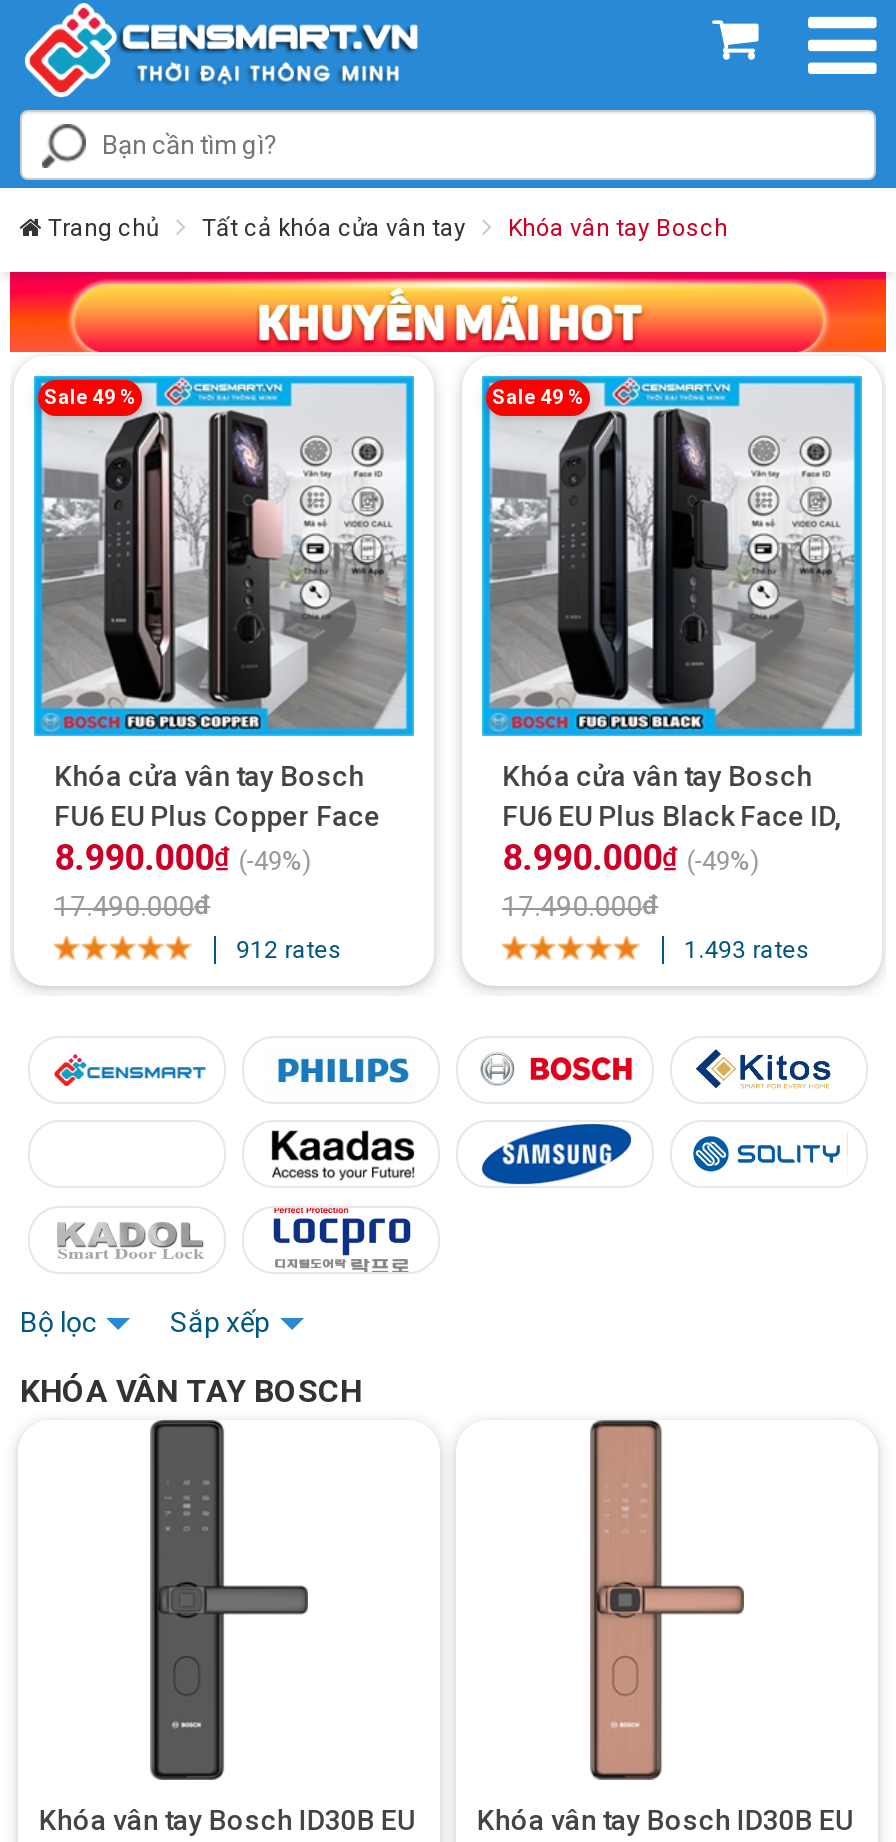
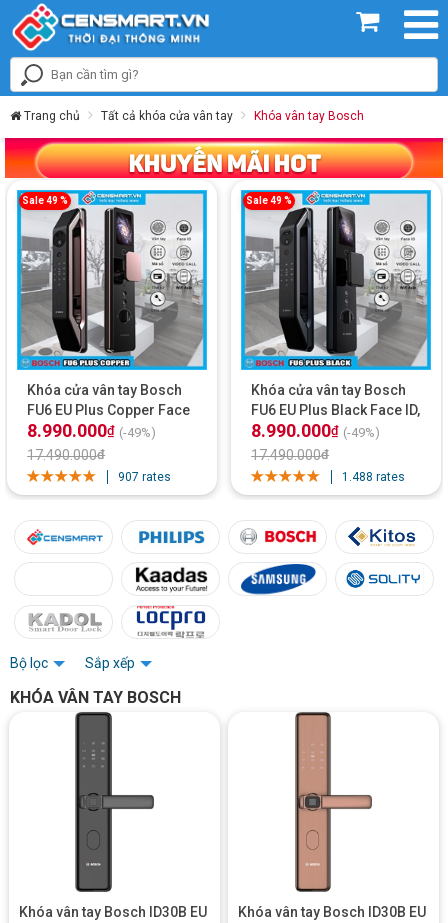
[236,936,342,964] 912 rates -> [118,470,171,484] 907 rates
[684,936,810,964] 1.493 rates -> [342,470,405,484] 1.488 rates

